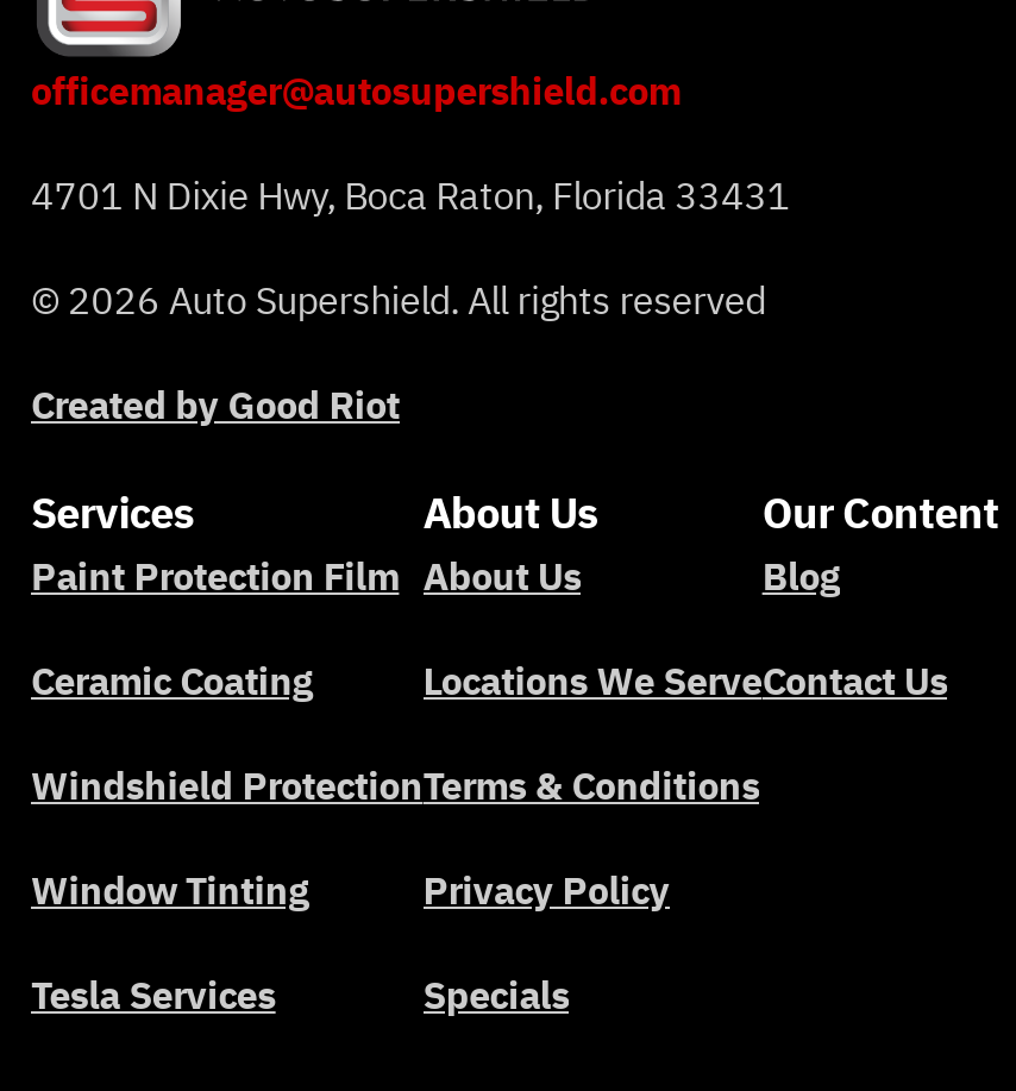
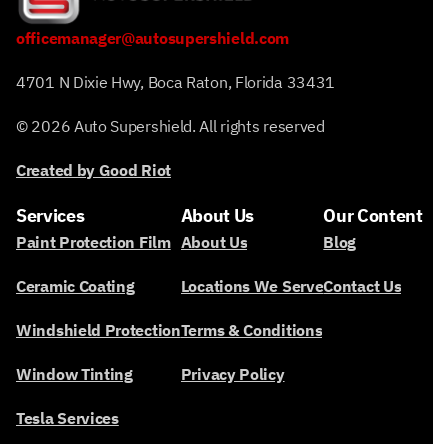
[423,971,569,1019] Specials -> none

